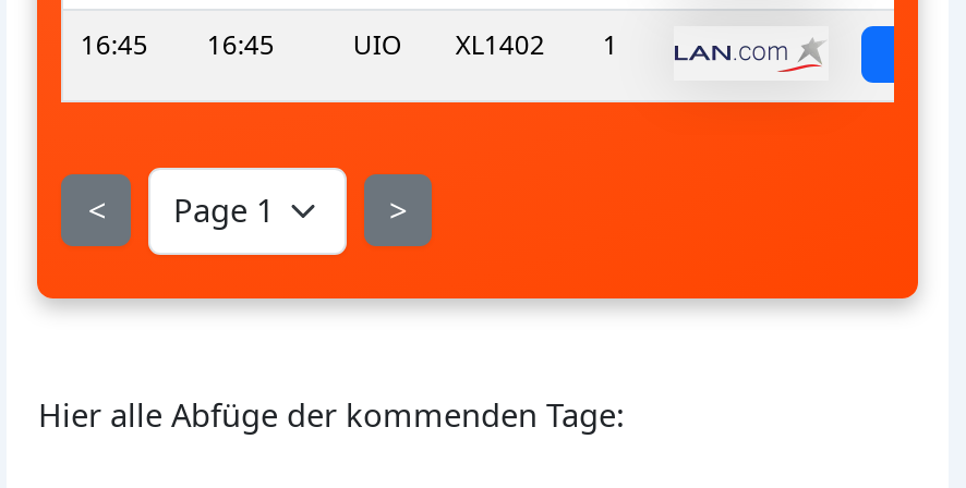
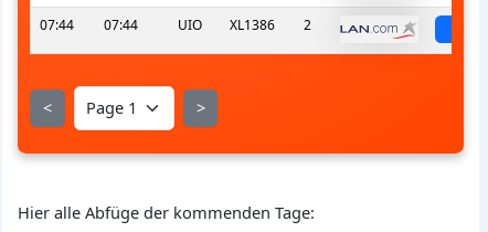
[80,27,148,64] 16:45 -> [40,15,74,34] 07:44
[207,27,275,64] 16:45 -> [104,15,138,34] 07:44
[456,27,618,64] XL1402 | 1 -> [230,15,312,34] XL1386 | 2

